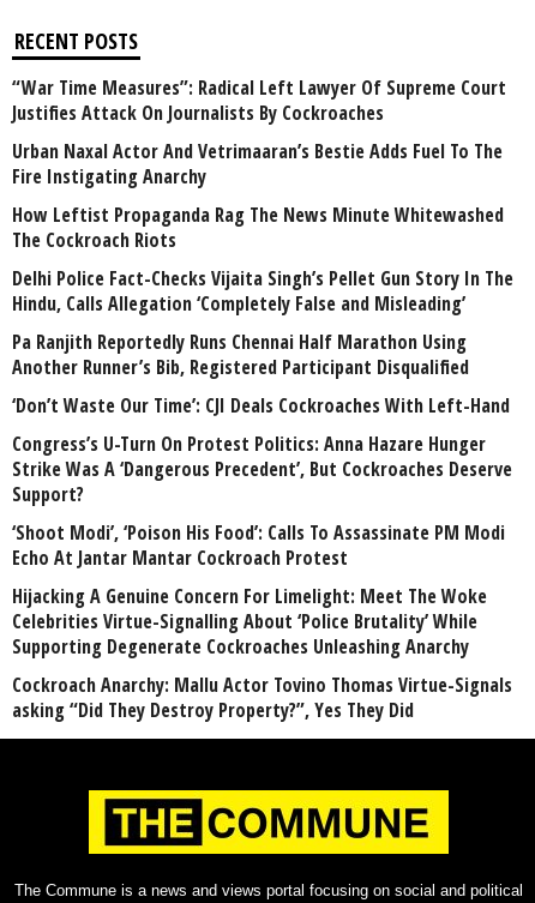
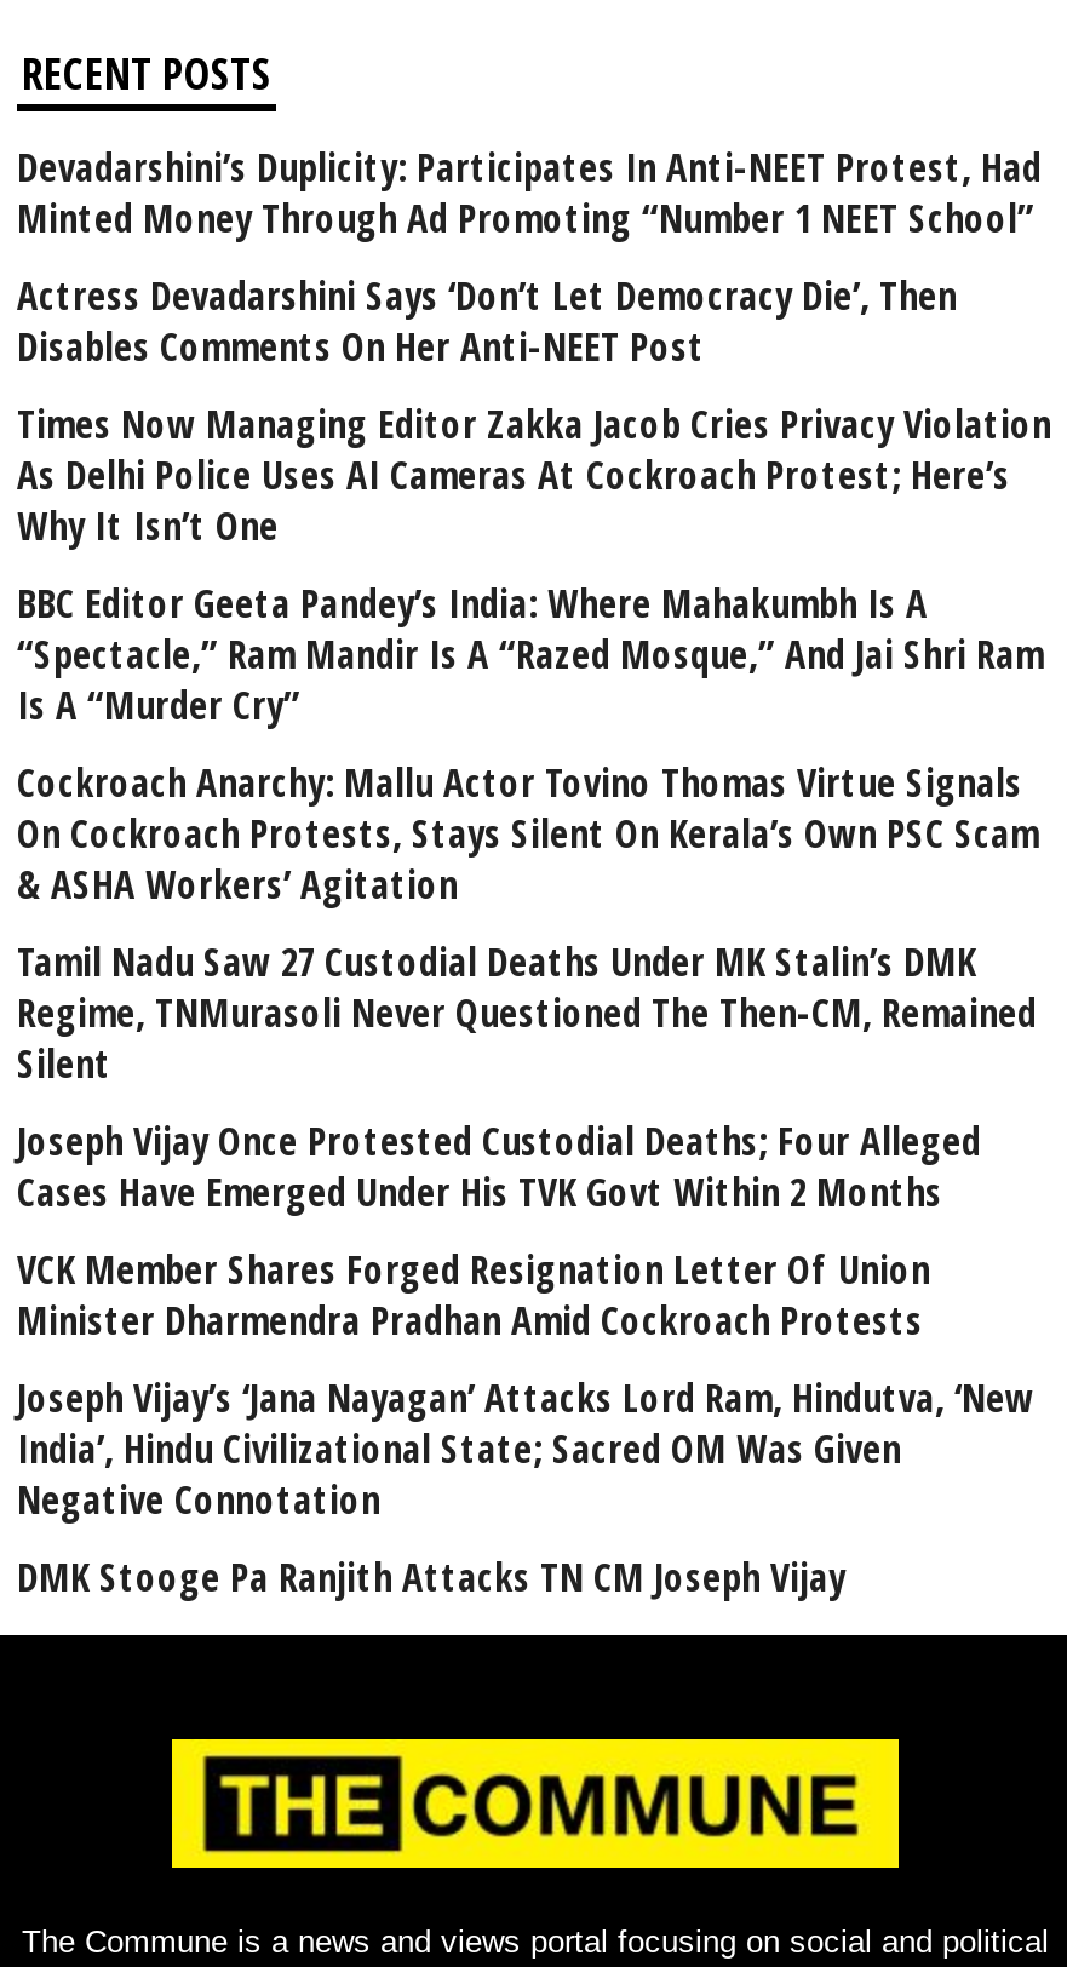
[12,75,506,126] “War Time Measures”: Radical Left Lawyer Of Supreme Court | Justifies Attack On Journalists By Cockroaches -> [17,141,1042,245] Devadarshini’s Duplicity: Participates In Anti-NEET Protest, Had | Minted Money Through Ad Promoting “Number 1 NEET School”
[12,138,503,190] Urban Naxal Actor And Vetrimaaran’s Bestie Adds Fuel To The | Fire Instigating Anarchy -> [17,269,957,374] Actress Devadarshini Says ‘Don’t Let Democracy Die’, Then | Disables Comments On Her Anti-NEET Post
[12,202,504,253] How Leftist Propaganda Rag The News Minute Whitewashed | The Cockroach Riots -> [17,398,1051,553] Times Now Managing Editor Zakka Jacob Cries Privacy Violation | As Delhi Police Uses AI Cameras At Cockroach Protest; Here’s | Why It Isn’t One
[12,265,513,317] Delhi Police Fact-Checks Vijaita Singh’s Pellet Gun Story In The | Hindu, Calls Allegation ‘Completely False and Misleading’ -> [17,577,1044,732] BBC Editor Geeta Pandey’s India: Where Mahakumbh Is A | “Spectacle,” Ram Mandir Is A “Razed Mosque,” And Jai Shri Ram | Is A “Murder Cry”
[12,329,469,380] Pa Ranjith Reportedly Runs Chennai Half Marathon Using | Another Runner’s Bib, Registered Participant Disqualified -> [17,756,1039,911] Cockroach Anarchy: Mallu Actor Tovino Thomas Virtue Signals | On Cockroach Protests, Stays Silent On Kerala’s Own PSC Scam | & ASHA Workers’ Agitation
[12,392,510,419] ‘Don’t Waste Our Time’: CJI Deals Cockroaches With Left-Hand -> [17,936,1037,1091] Tamil Nadu Saw 27 Custodial Deaths Under MK Stalin’s DMK | Regime, TNMurasoli Never Questioned The Then-CM, Remained | Silent
[12,431,512,508] Congress’s U-Turn On Protest Politics: Anna Hazare Hunger | Strike Was A ‘Dangerous Precedent’, But Cockroaches Deserve | Support? -> [17,1115,981,1219] Joseph Vijay Once Protested Custodial Deaths; Four Alleged | Cases Have Emerged Under His TVK Govt Within 2 Months
[12,519,505,571] ‘Shoot Modi’, ‘Poison His Food’: Calls To Assassinate PM Modi | Echo At Jantar Mantar Cockroach Protest -> [17,1243,930,1347] VCK Member Shares Forged Resignation Letter Of Union | Minister Dharmendra Pradhan Amid Cockroach Protests
[12,583,487,660] Hijacking A Genuine Concern For Limelight: Meet The Woke | Celebrities Virtue-Signalling About ‘Police Brutality’ While | Supporting Degenerate Cockroaches Unleashing Anarchy -> [17,1372,1034,1527] Joseph Vijay’s ‘Jana Nayagan’ Attacks Lord Ram, Hindutva, ‘New | India’, Hindu Civilizational State; Sacred OM Was Given | Negative Connotation
[12,672,512,723] Cockroach Anarchy: Mallu Actor Tovino Thomas Virtue-Signals | asking “Did They Destroy Property?”, Yes They Did -> [17,1551,845,1604] DMK Stooge Pa Ranjith Attacks TN CM Joseph Vijay

